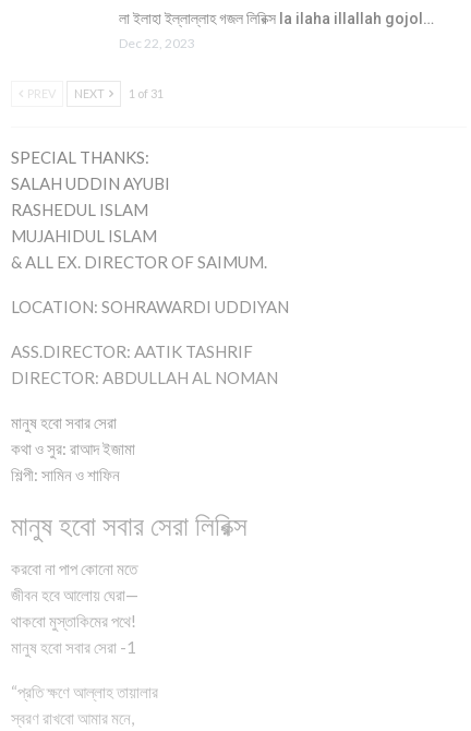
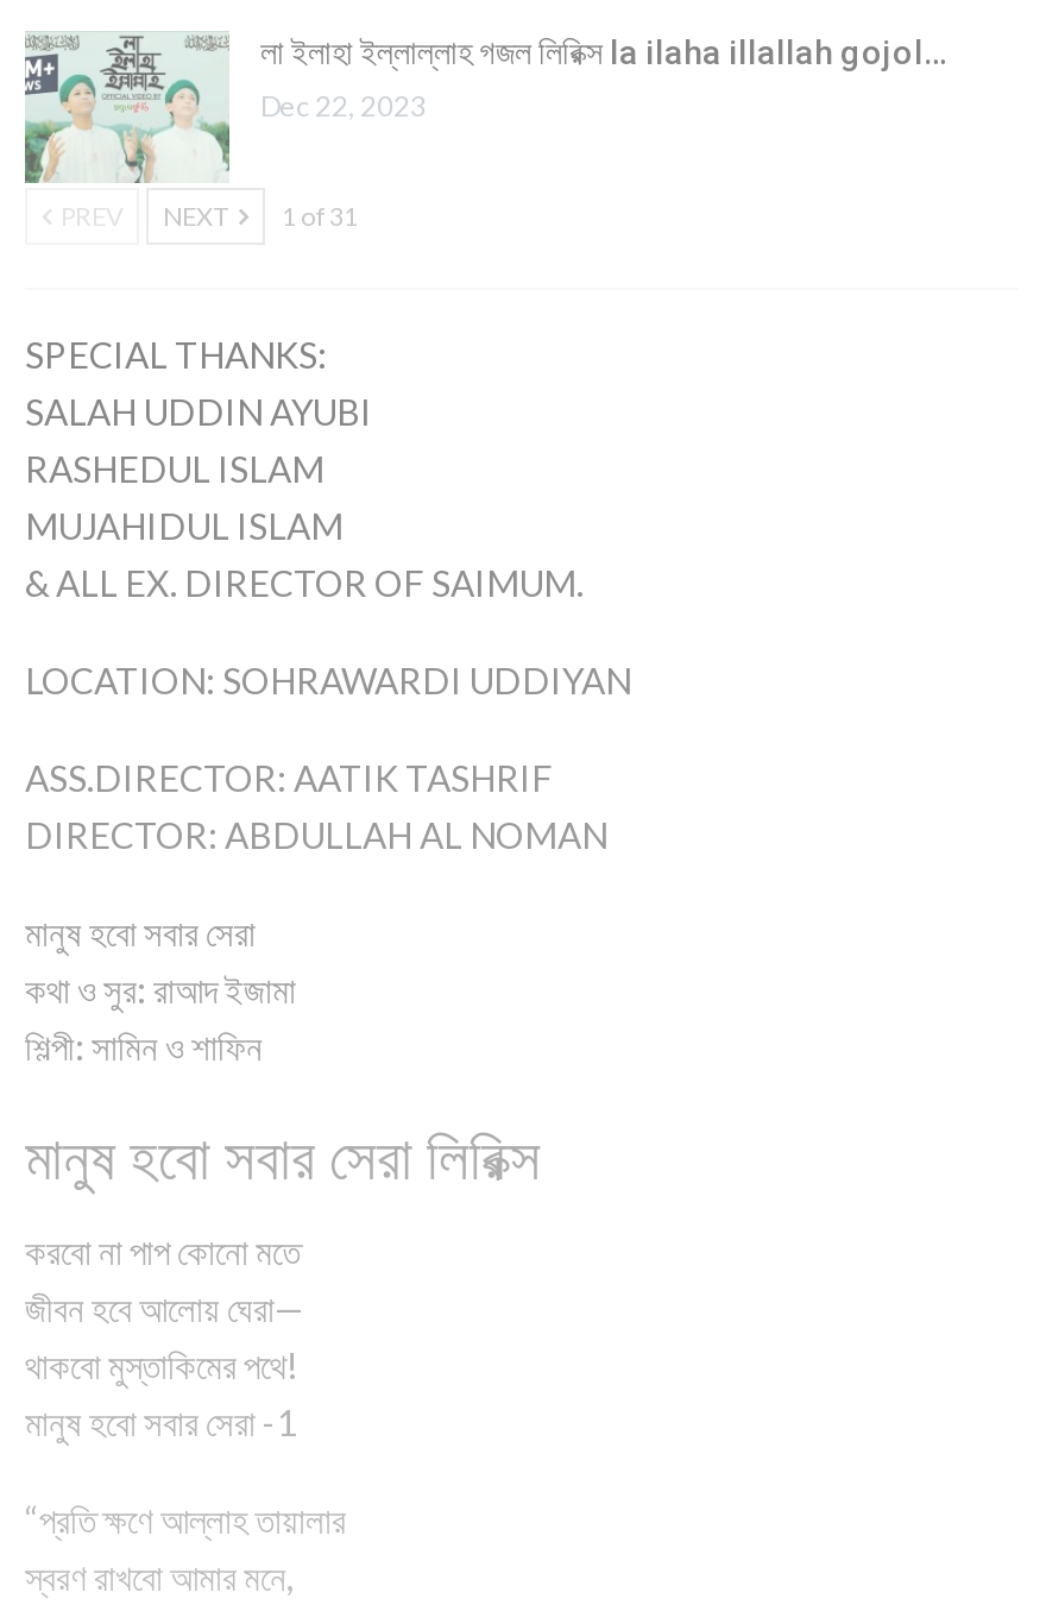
none -> [23,29,232,185] [image]

